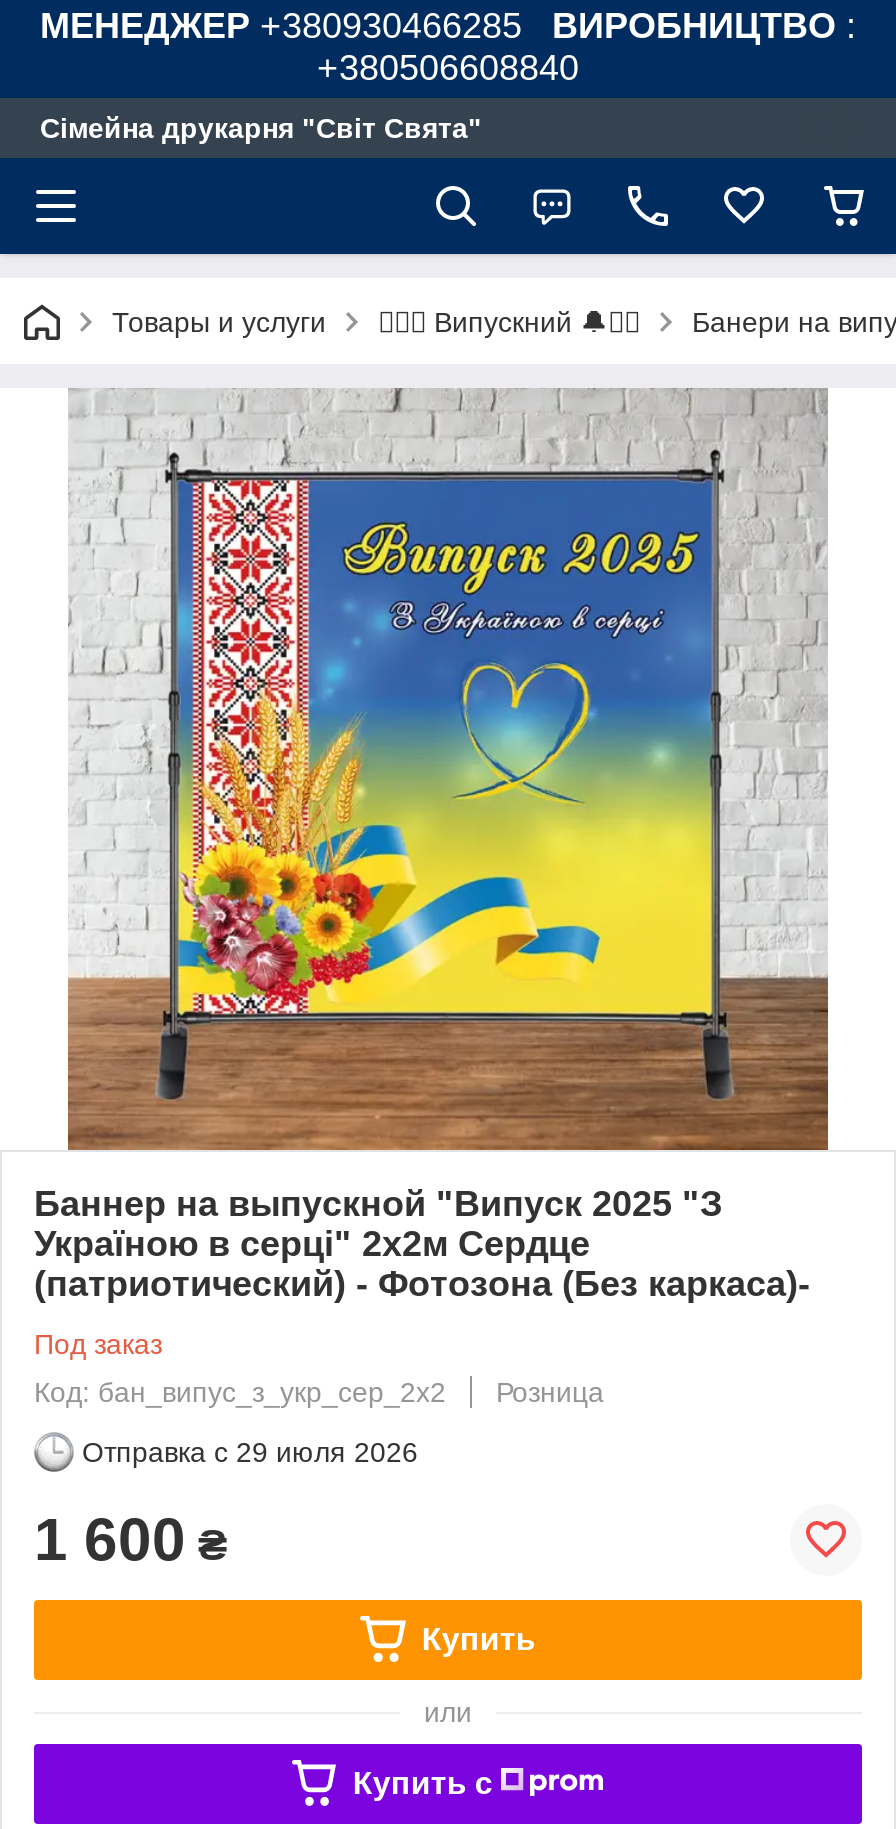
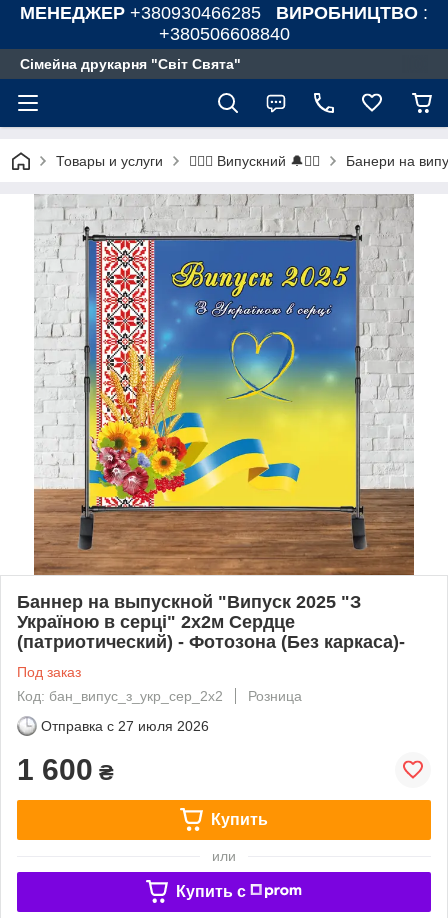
[82,1436,418,1468] Отправка с 29 июля 2026 -> [41,718,209,734] Отправка с 27 июля 2026

